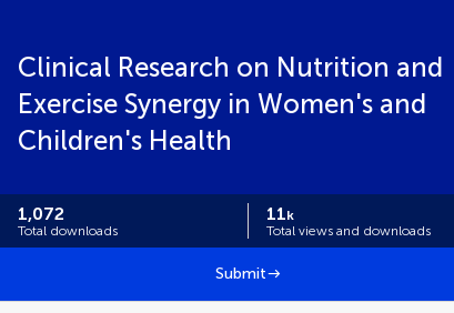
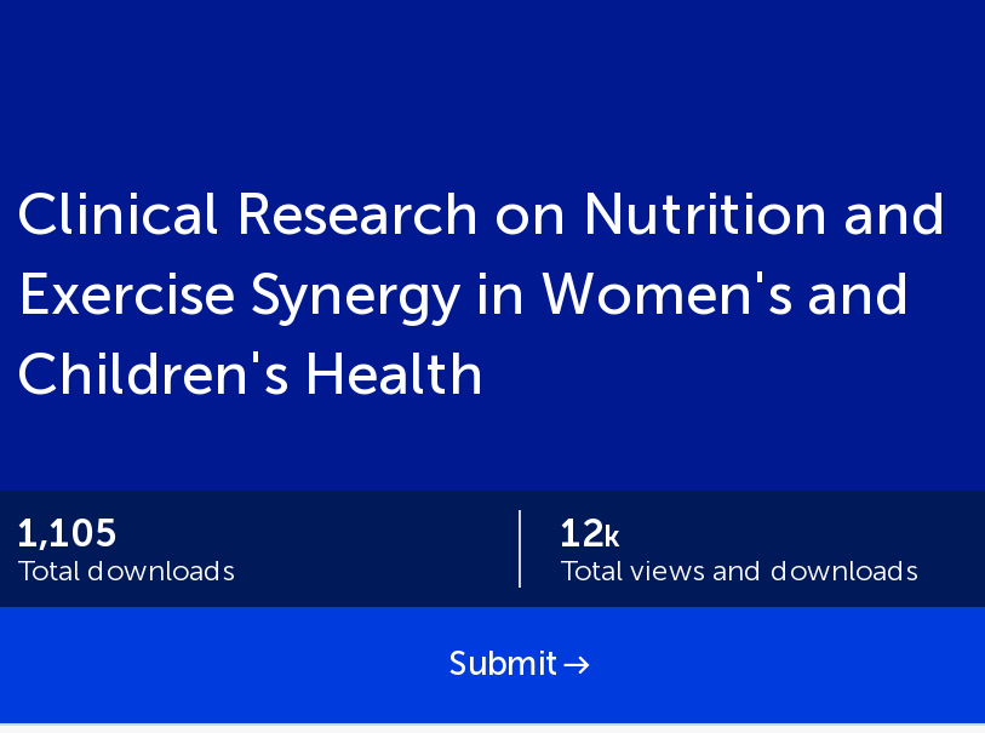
[18,203,64,224] 1,072 -> [17,510,116,556] 1,105
[266,203,294,224] 11k -> [560,510,620,556] 12k

